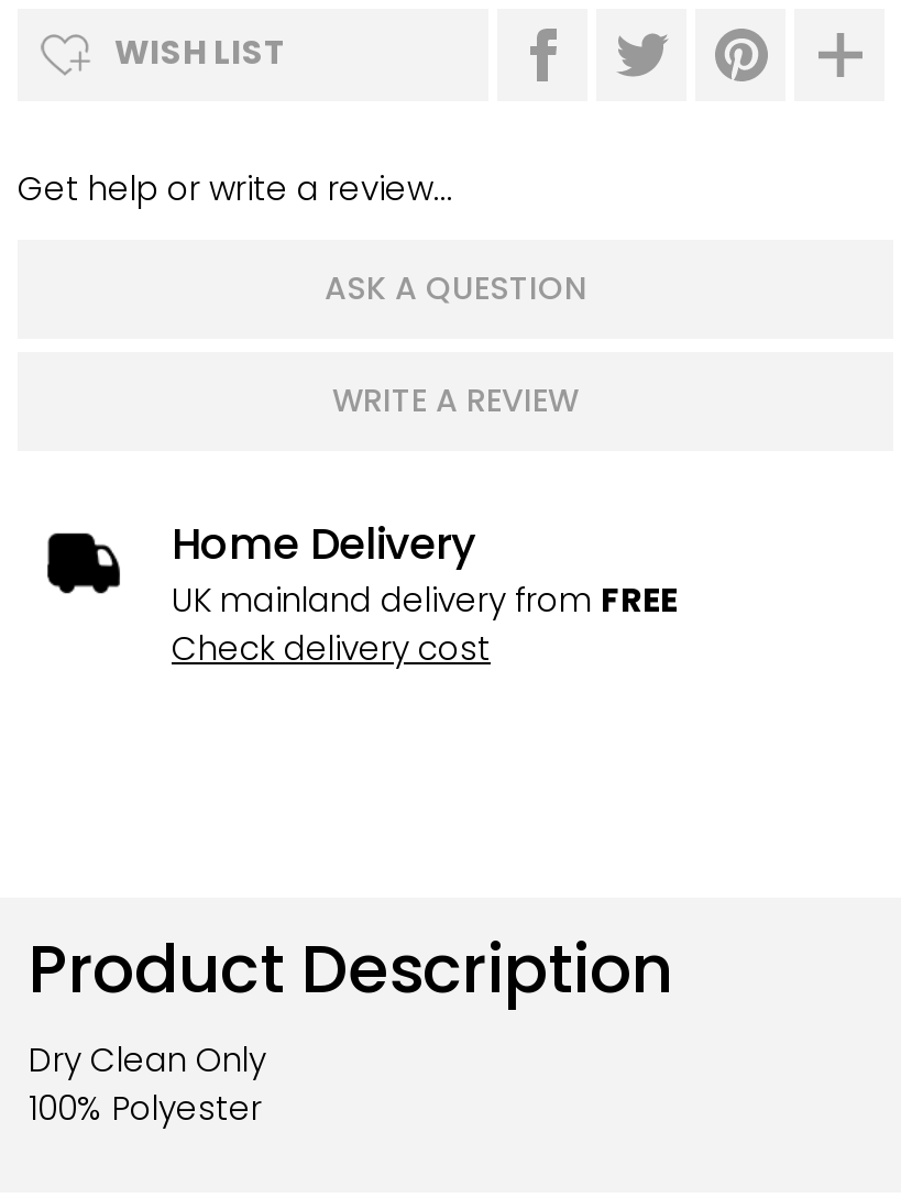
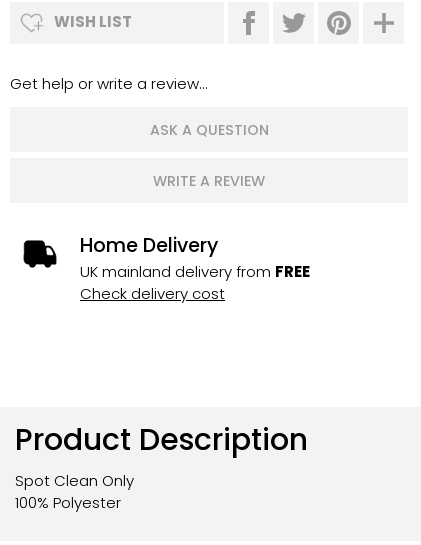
[29,1037,266,1083] Dry Clean Only -> [15,470,134,491] Spot Clean Only

